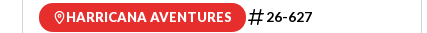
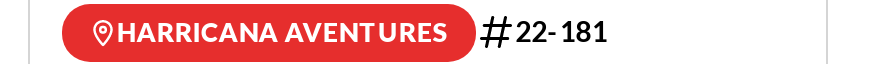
[266,8,312,25] 26-627 -> [516,15,608,49] 22-181

